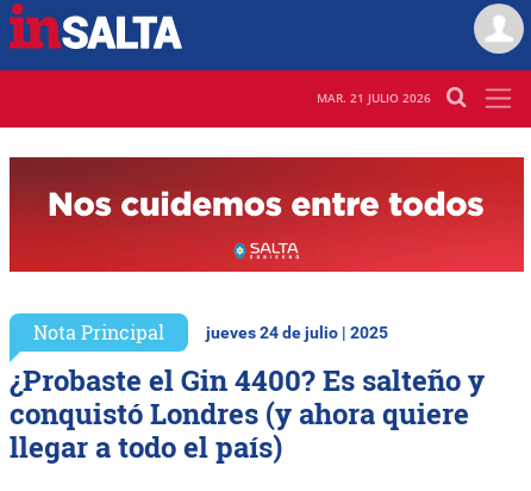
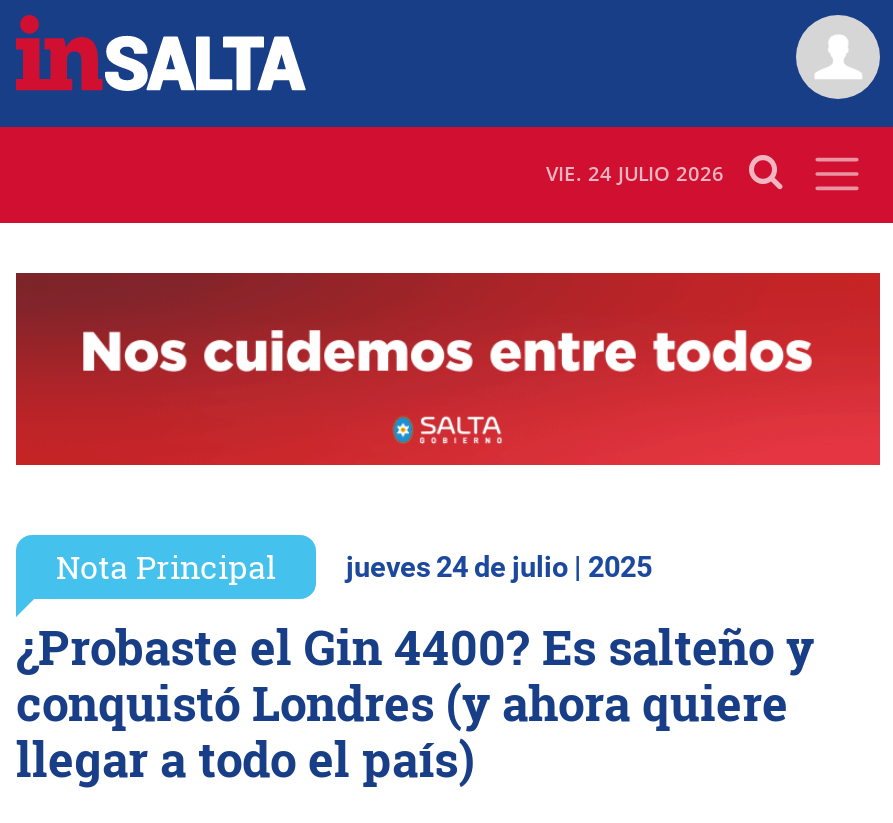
[317,90,431,106] MAR. 21 JULIO 2026 -> [546,160,724,188] VIE. 24 JULIO 2026

